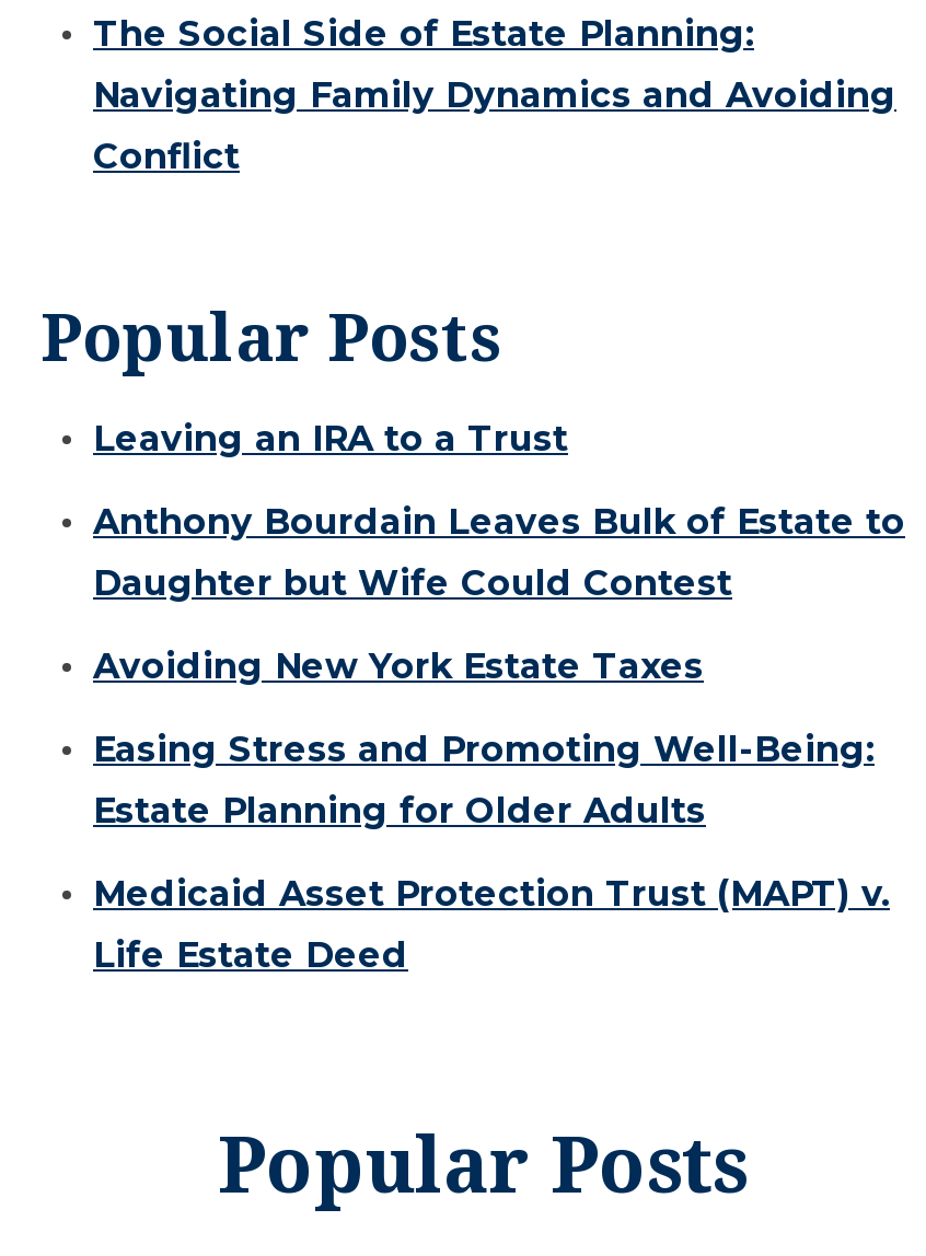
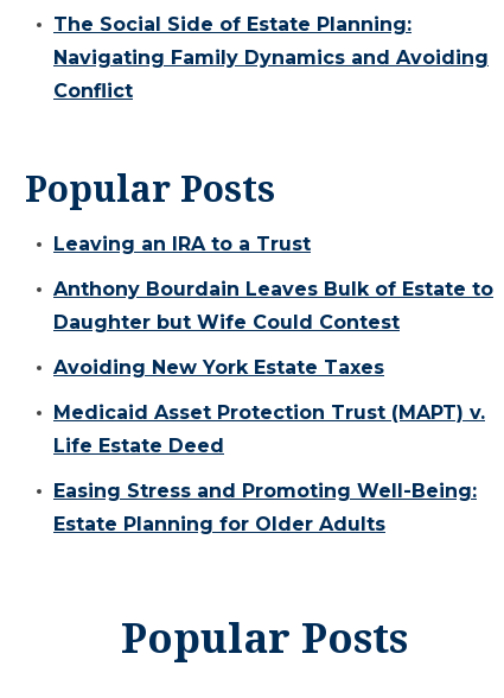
moved [93,729,875,832] -> [53,480,477,536]: Easing Stress and Promoting Well-Being: | Estate Planning for Older Adults
moved [93,874,890,977] -> [53,402,485,457]: Medicaid Asset Protection Trust (MAPT) v. | Life Estate Deed

